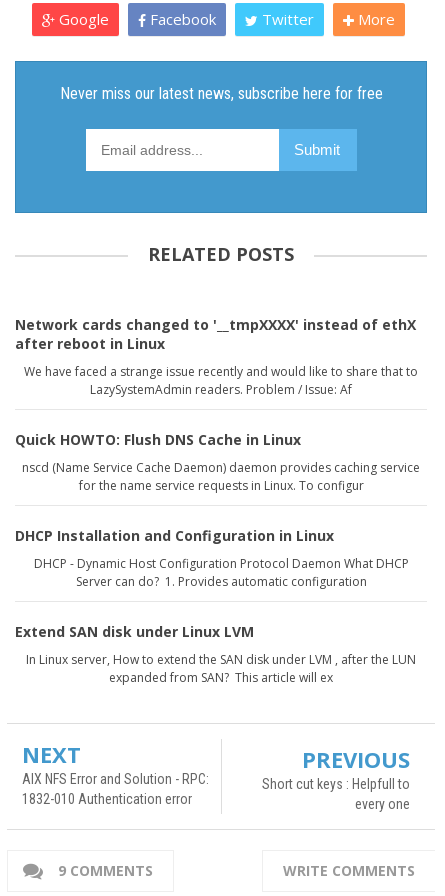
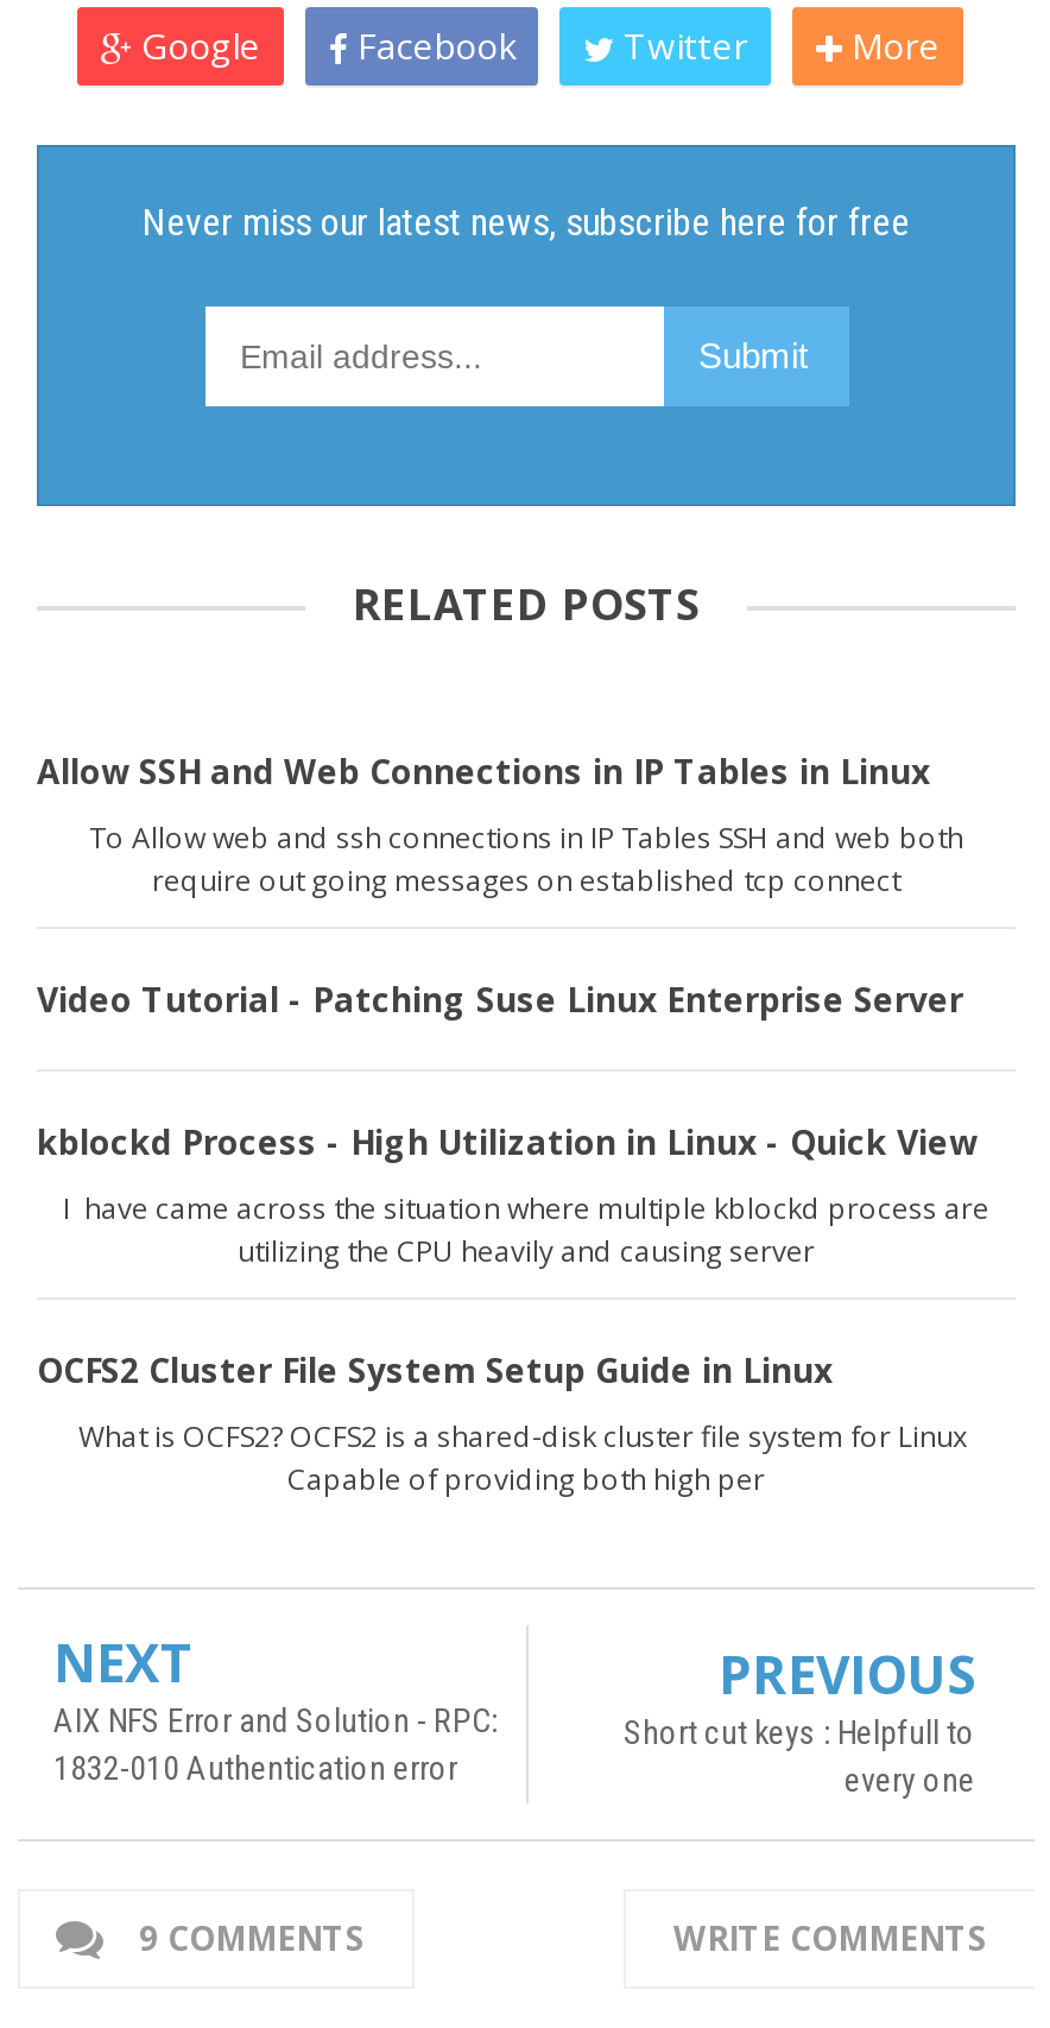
[15,315,420,686] Network cards changed to '__tmpXXXX' instead of ethX | after reboot in Linux | We have faced a strange issue recently and would like to share that to | LazySystemAdmin readers. Problem / Issue: Af | Quick HOWTO: Flush DNS Cache in Linux | nscd (Name Service Cache Daemon) daemon provides caching service | for the name service requests in Linux. To configur | DHCP Installation and Configuration in Linux | DHCP - Dynamic Host Configuration Protocol Daemon What DHCP | Server can do? 1. Provides automatic configuration | Extend SAN disk under Linux LVM | In Linux server, How to extend the SAN disk under LVM , after the LUN | expanded from SAN? This article will ex -> [37,749,989,1500] Allow SSH and Web Connections in IP Tables in Linux | To Allow web and ssh connections in IP Tables SSH and web both | require out going messages on established tcp connect | Video Tutorial - Patching Suse Linux Enterprise Server | kblockd Process - High Utilization in Linux - Quick View | I have came across the situation where multiple kblockd process are | utilizing the CPU heavily and causing server | OCFS2 Cluster File System Setup Guide in Linux | What is OCFS2? OCFS2 is a shared-disk cluster file system for Linux | Capable of providing both high per

